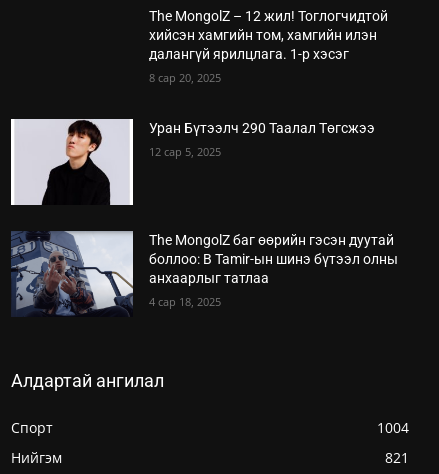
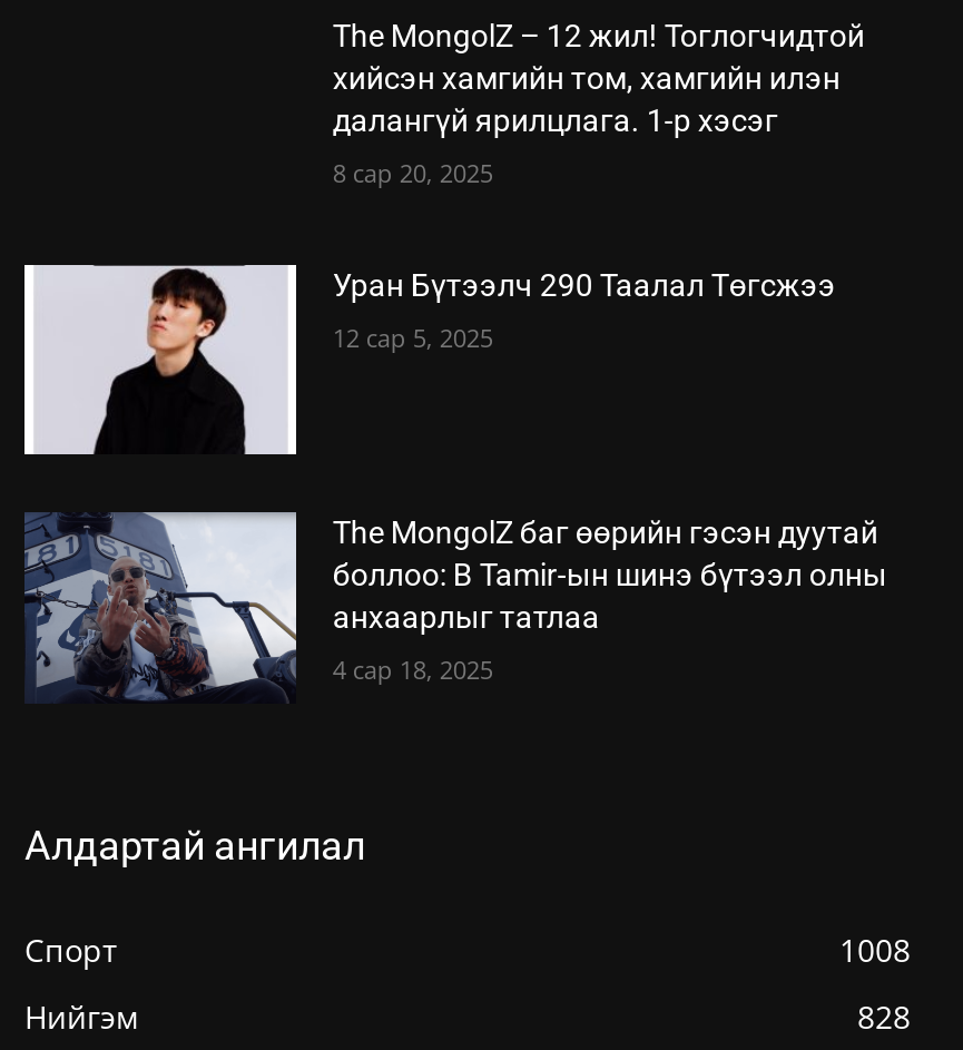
[377,417,409,436] 1004 -> [839,929,911,971] 1008
[385,447,409,466] 821 -> [857,995,911,1038] 828

